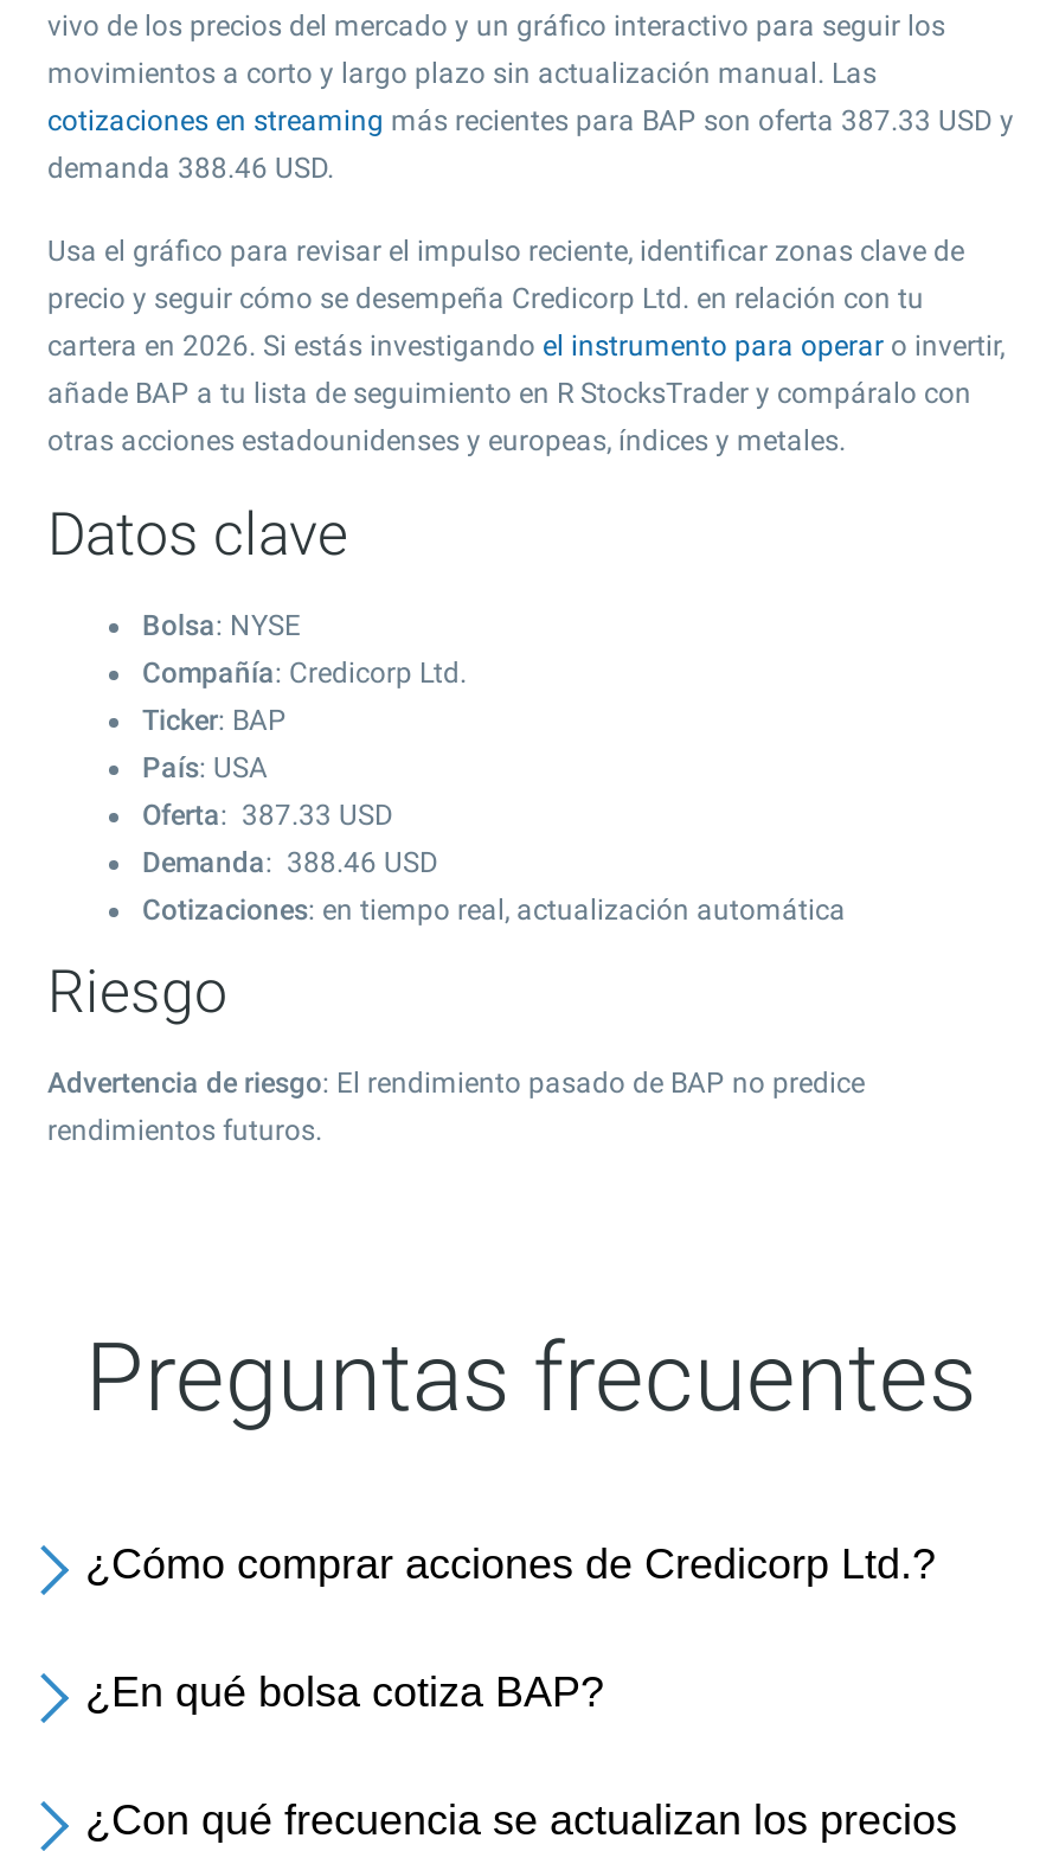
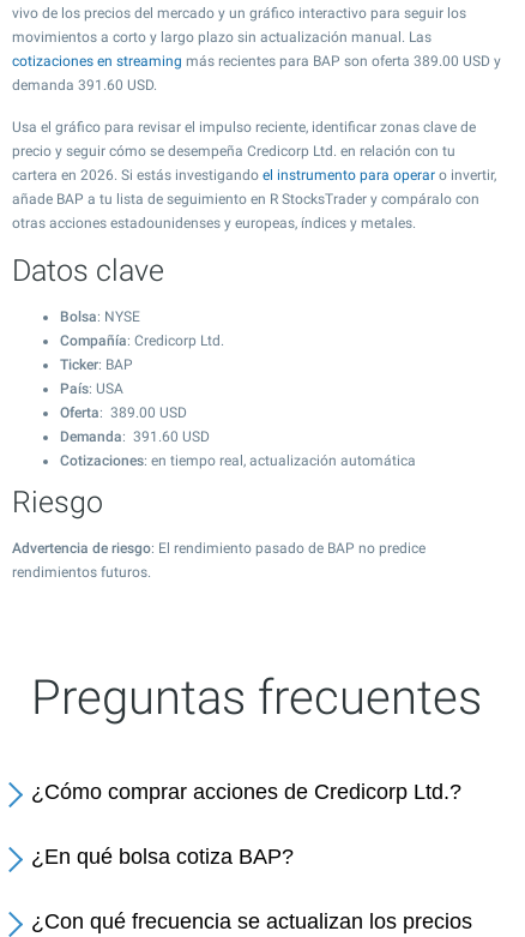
[47,104,1014,137] cotizaciones en streaming más recientes para BAP son oferta 387.33 USD y -> [12,53,501,70] cotizaciones en streaming más recientes para BAP son oferta 389.00 USD y
[47,152,334,185] demanda 388.46 USD. -> [12,77,157,94] demanda 391.60 USD.
[142,799,393,832] Oferta: 387.33 USD -> [60,404,187,421] Oferta: 389.00 USD
[142,846,438,879] Demanda: 388.46 USD -> [60,428,210,445] Demanda: 391.60 USD

